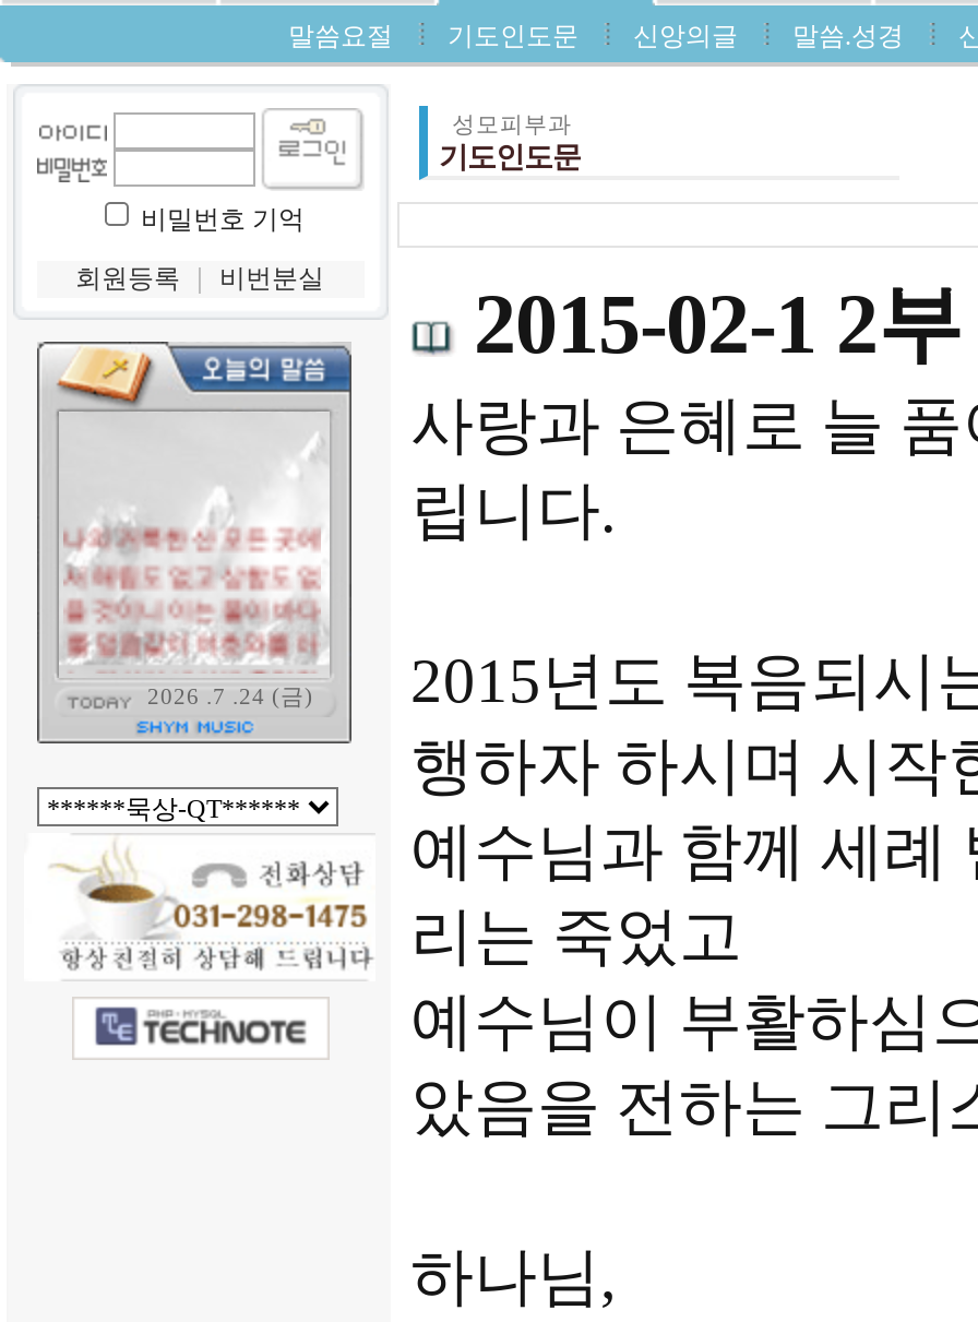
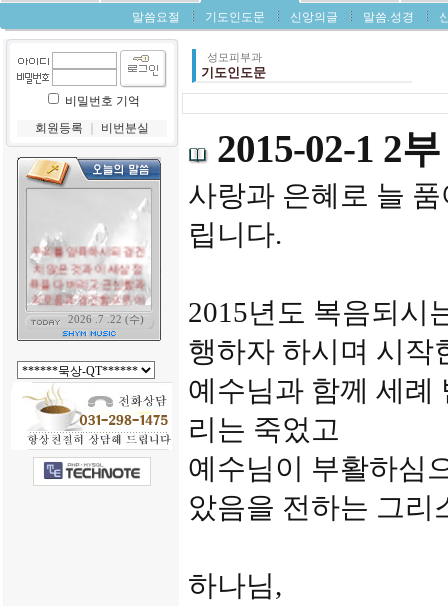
[63,527,321,674] [image] -> [30,243,146,306] [image]

